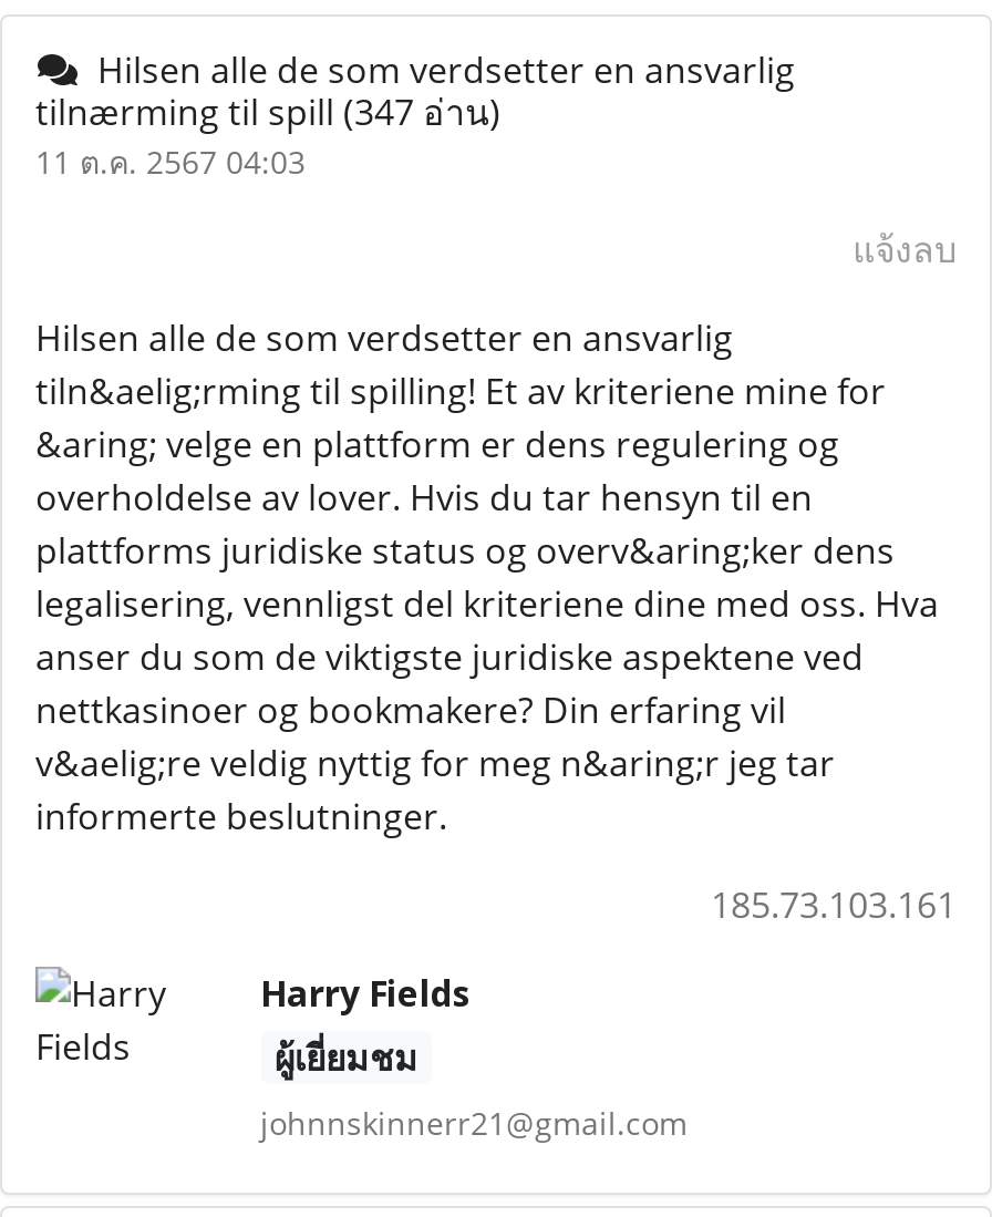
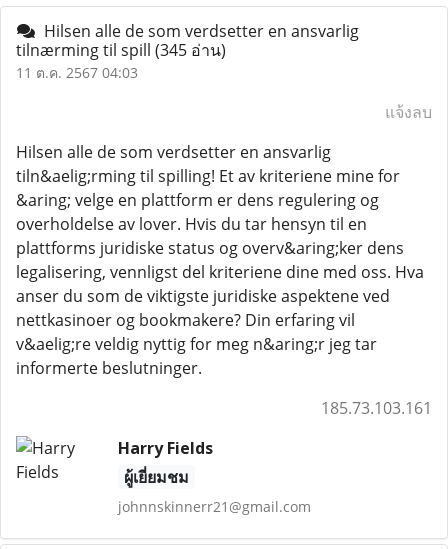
[35,87,500,136] tilnærming til spill (347 อ่าน) -> [16,39,226,61] tilnærming til spill (345 อ่าน)

